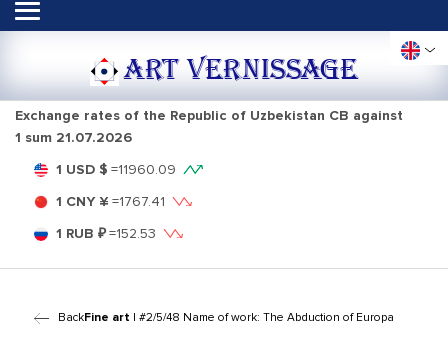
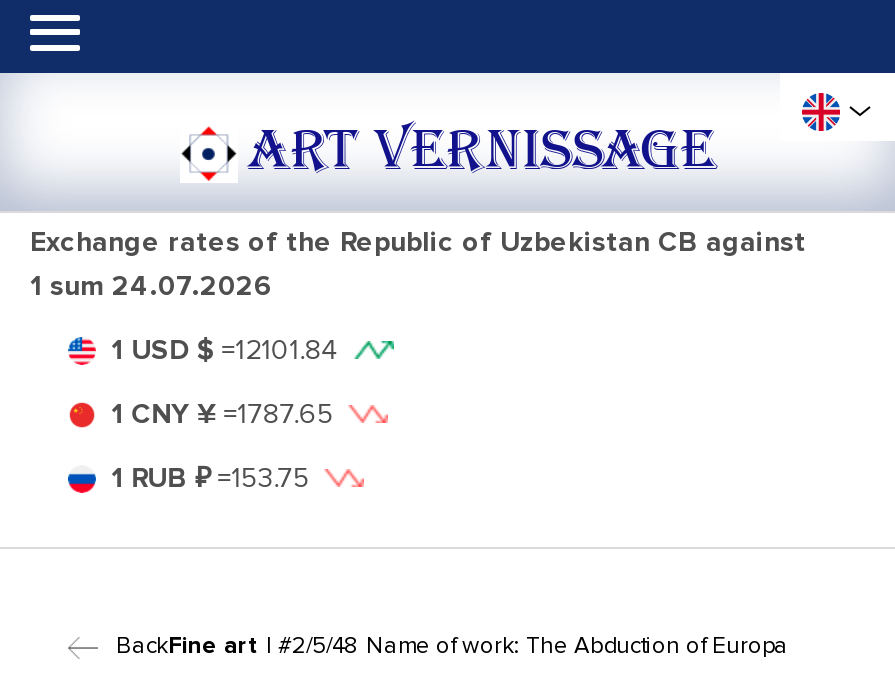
[15,129,132,146] 1 sum 21.07.2026 -> [30,269,272,303] 1 sum 24.07.2026
[56,161,176,178] 1 USD $ =11960.09 -> [111,333,339,367] 1 USD $ =12101.84
[56,193,165,210] 1 CNY ¥ =1767.41 -> [111,397,333,431] 1 CNY ¥ =1787.65
[56,225,156,242] 1 RUB ₽ =152.53 -> [111,461,309,495] 1 RUB ₽ =153.75

